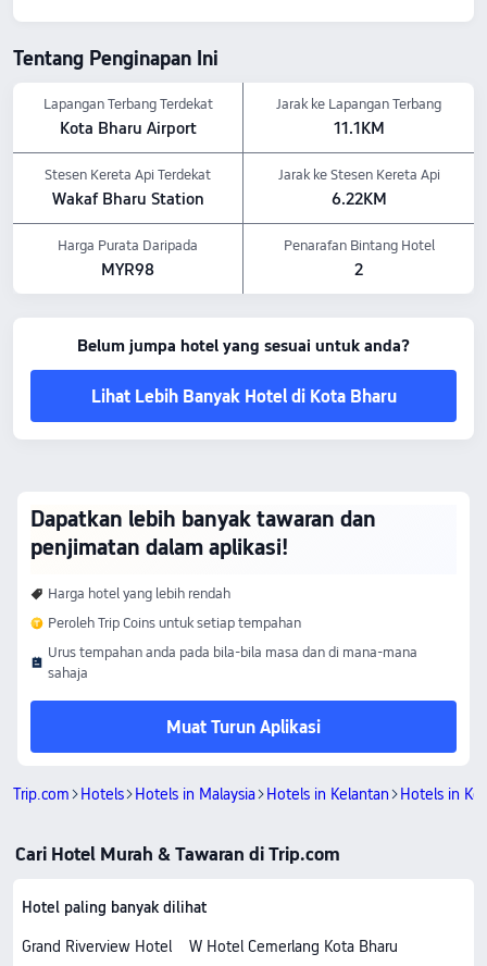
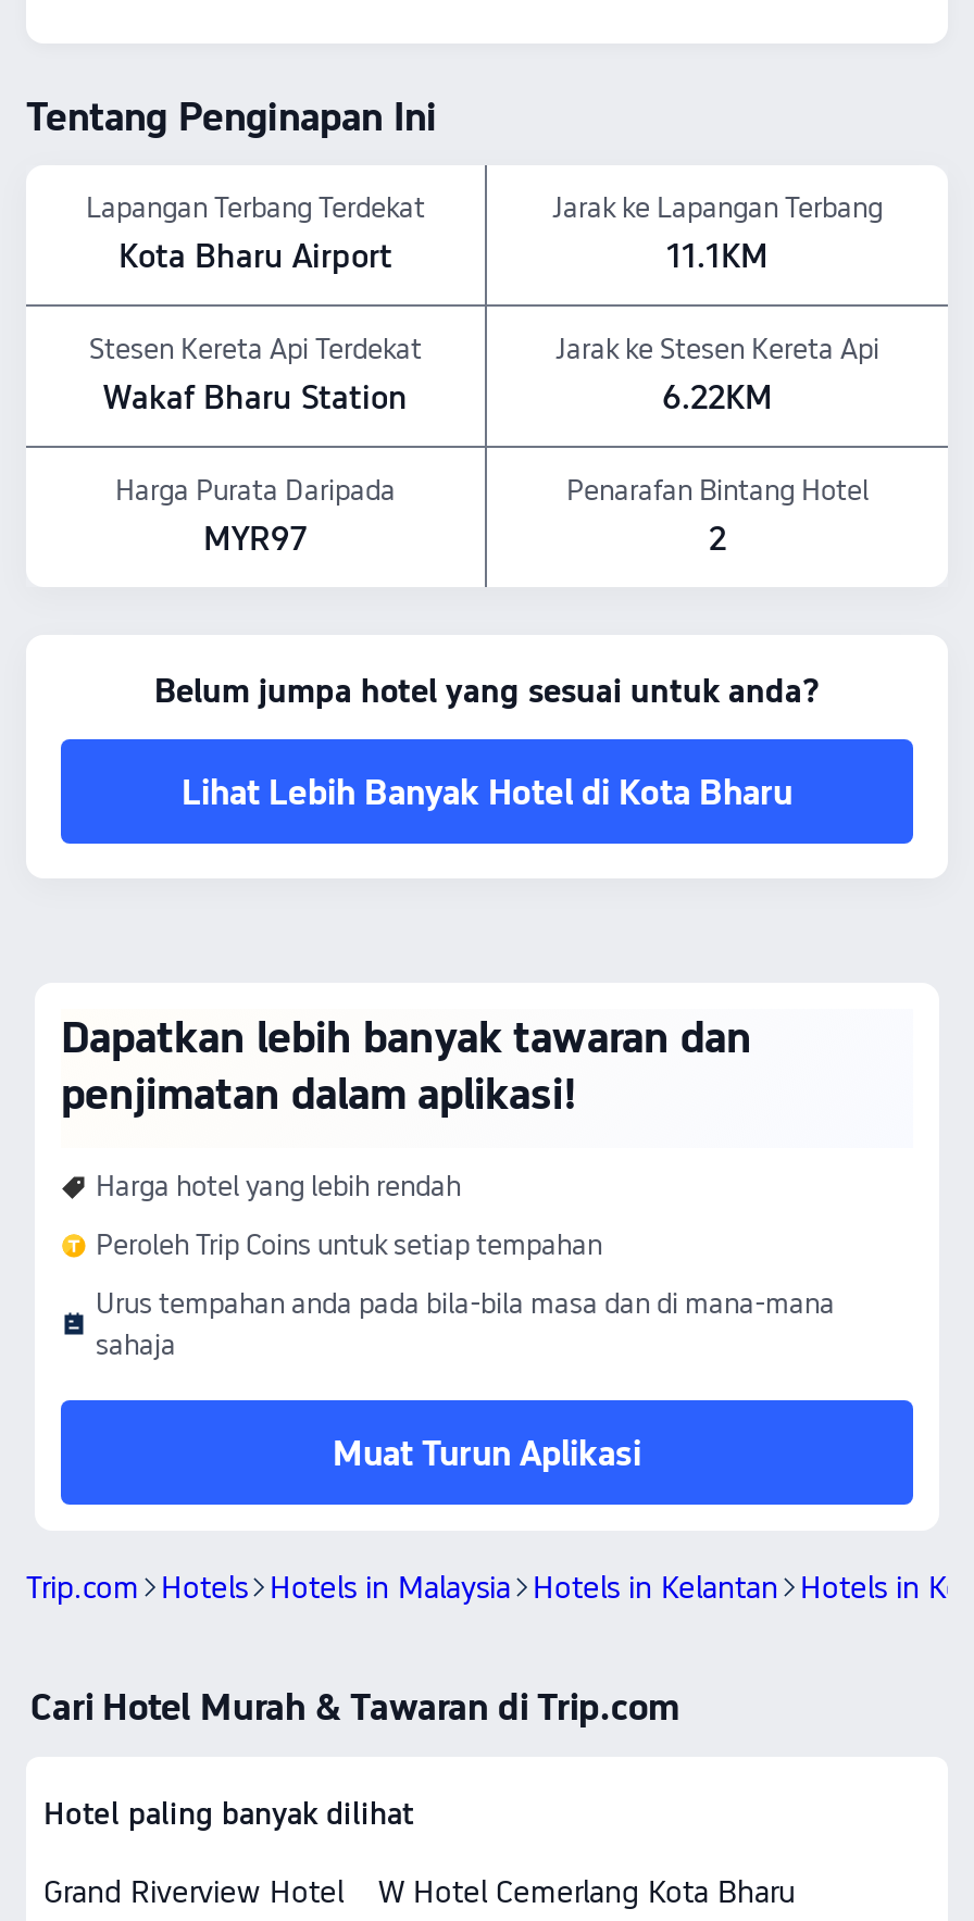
[101,260,154,280] MYR98 -> [203,520,308,559] MYR97

